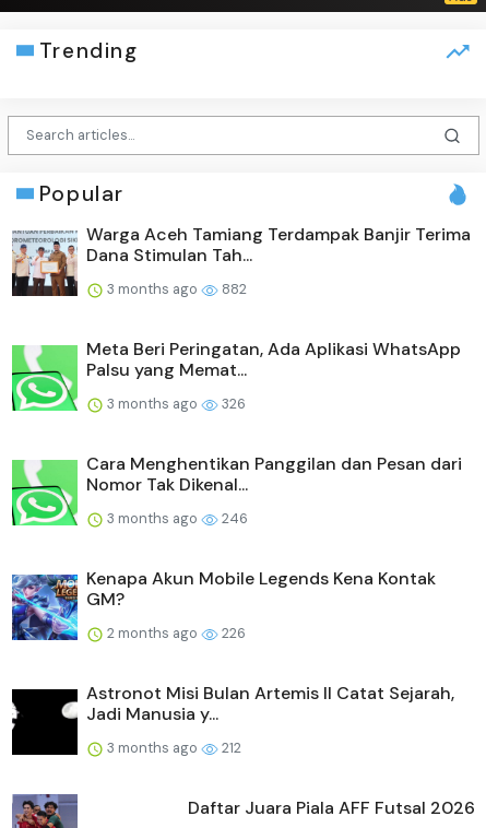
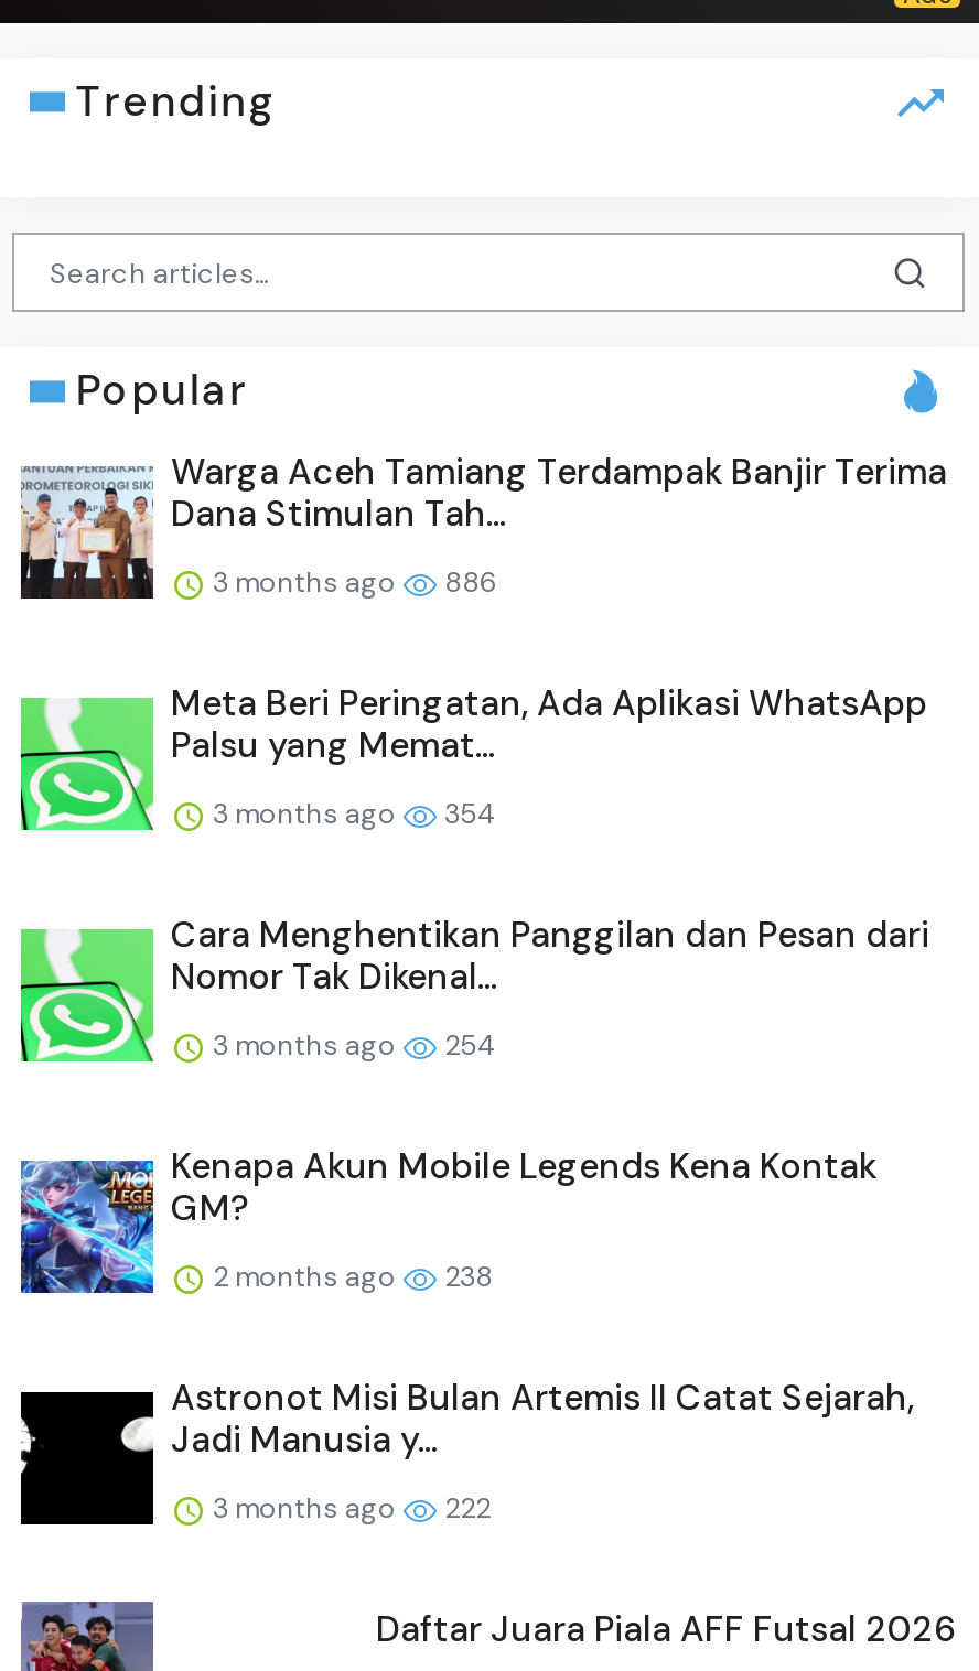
[104,280,247,298] 3 months ago 882 -> [206,564,497,602] 3 months ago 886
[104,394,246,413] 3 months ago 326 -> [206,796,497,833] 3 months ago 354
[104,509,248,528] 3 months ago 246 -> [206,1027,497,1065] 3 months ago 254
[104,624,246,642] 2 months ago 226 -> [206,1259,493,1296] 2 months ago 238
[104,738,241,757] 3 months ago 212 -> [206,1490,491,1528] 3 months ago 222

